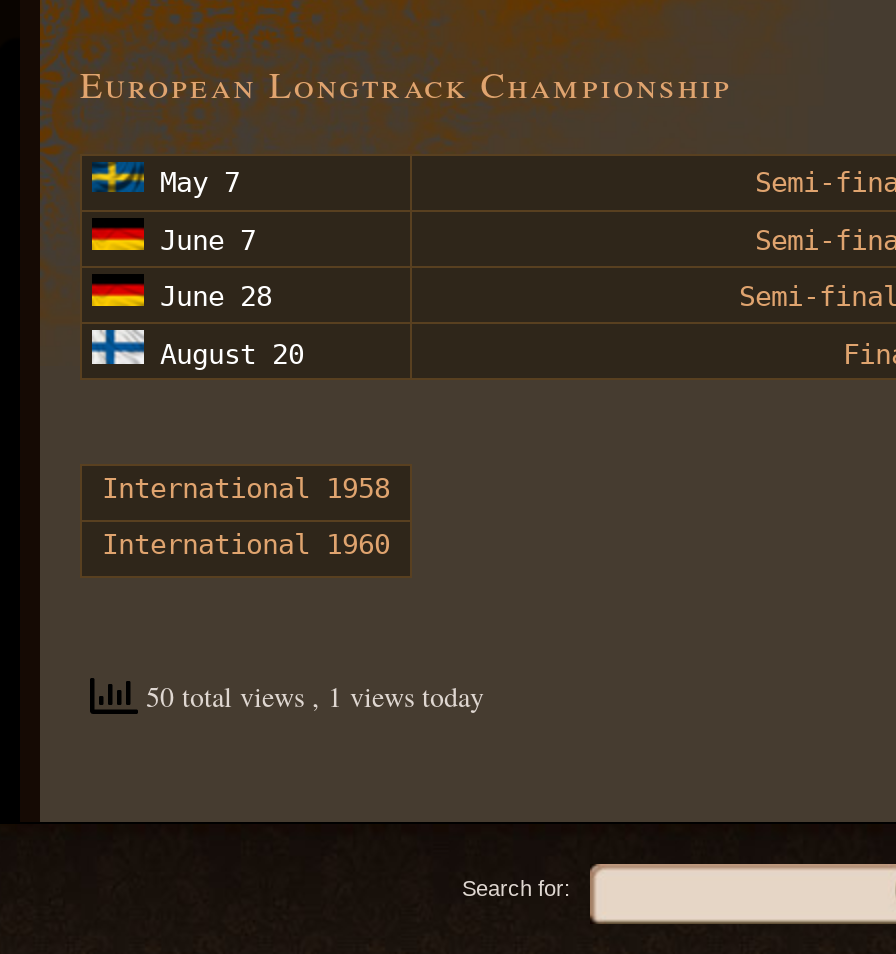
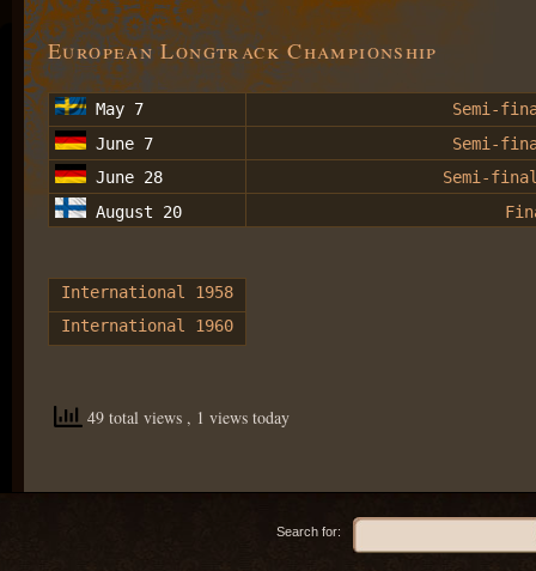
[138,678,484,716] 50 total views, 1 views today -> [83,406,290,429] 49 total views, 1 views today

